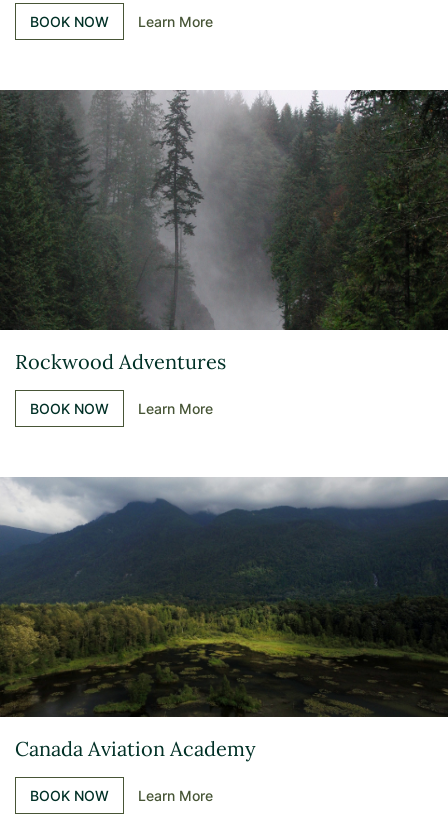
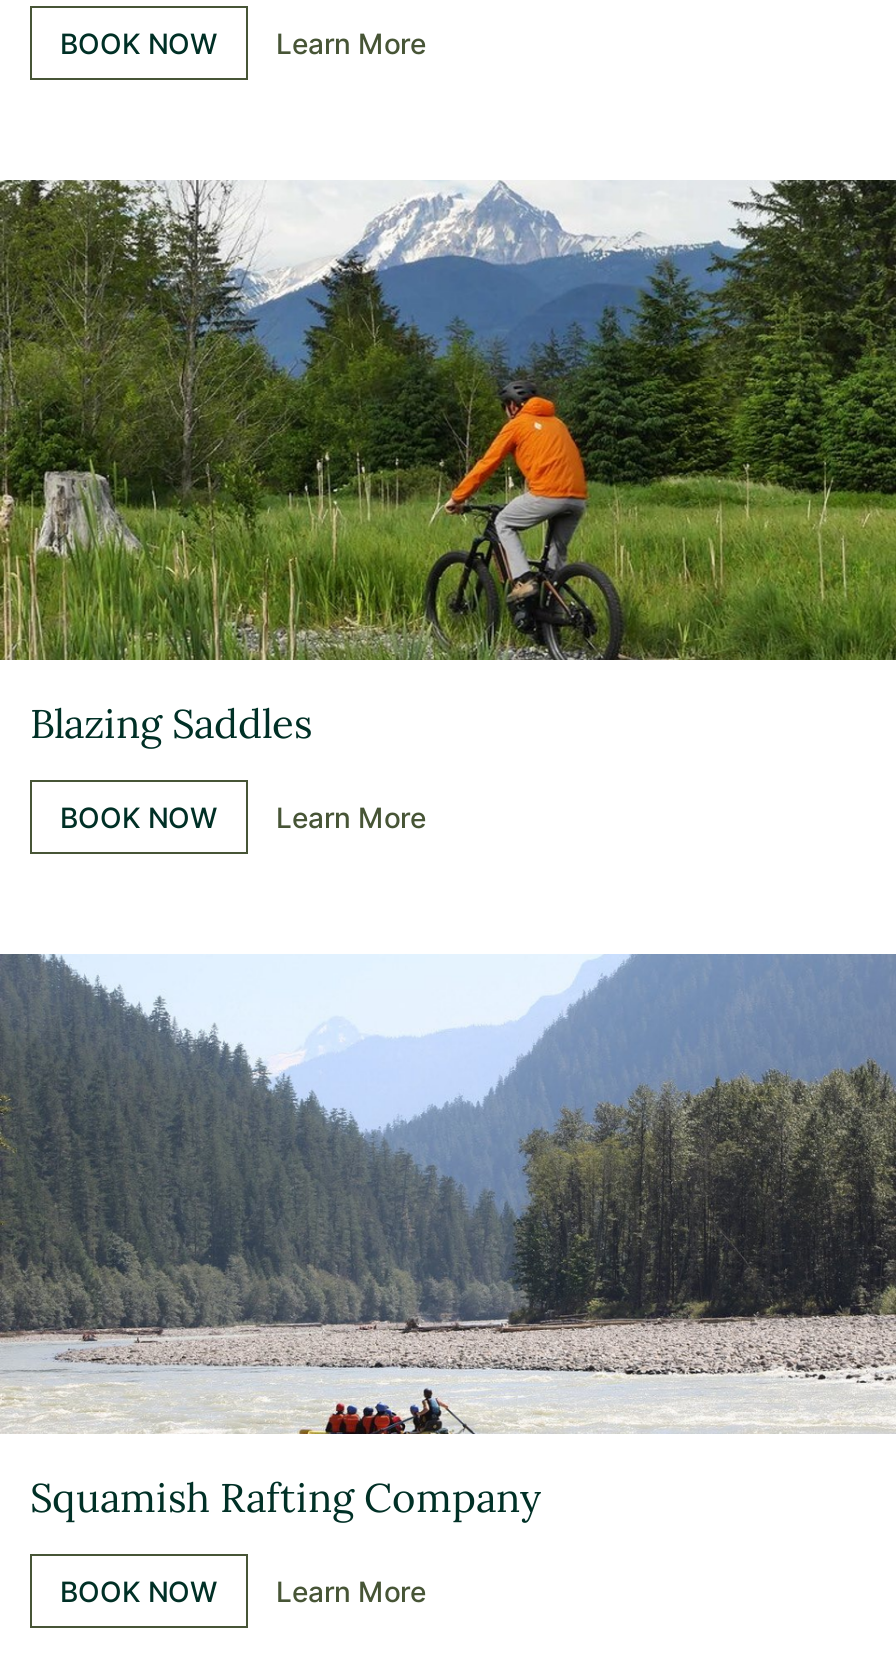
[3,89,445,374] [image] | Rockwood Adventures -> [6,180,890,748] [image] | Blazing Saddles
[3,477,445,761] [image] | Canada Aviation Academy -> [6,954,890,1522] [image] | Squamish Rafting Company

